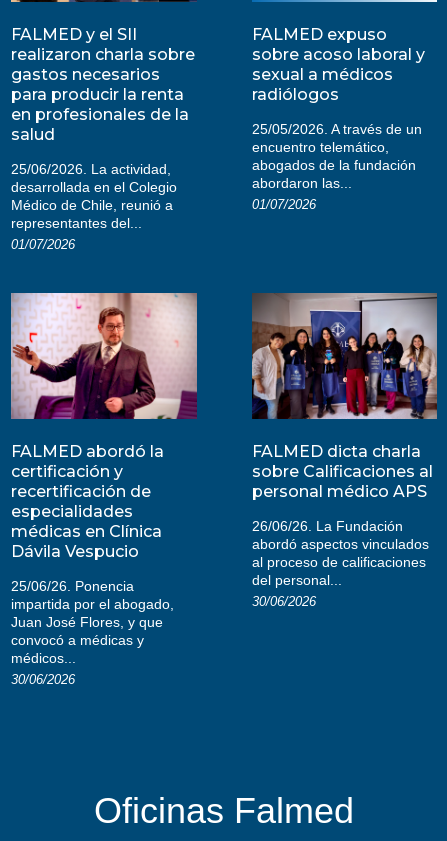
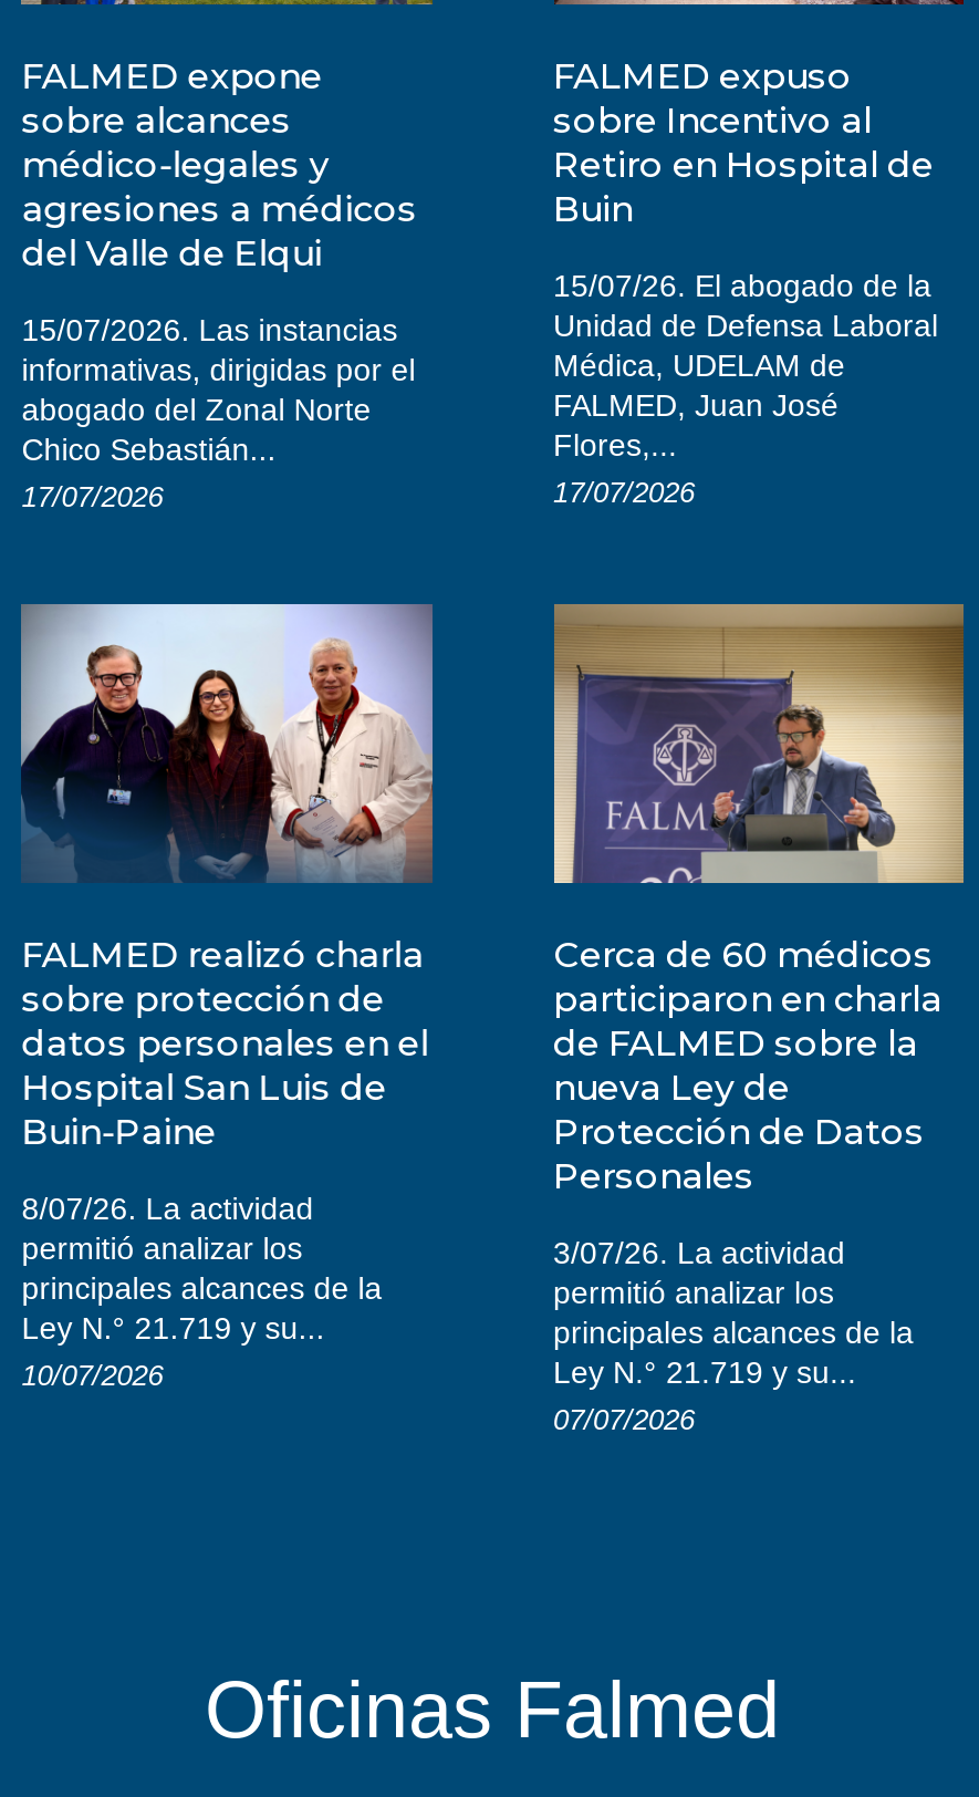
[11,25,195,144] FALMED y el SII | realizaron charla sobre | gastos necesarios | para producir la renta | en profesionales de la | salud -> [21,56,417,275] FALMED expone | sobre alcances | médico-legales y | agresiones a médicos | del Valle de Elqui
[251,45,424,104] sobre acoso laboral y | sexual a médicos | radiólogos -> [553,100,934,231] sobre Incentivo al | Retiro en Hospital de | Buin
[251,121,421,212] 25/05/2026. A través de un | encuentro telemático, | abogados de la fundación | abordaron las... | 01/07/2026 -> [553,268,938,509] 15/07/26. El abogado de la | Unidad de Defensa Laboral | Médica, UDELAM de | FALMED, Juan José | Flores,... | 17/07/2026
[11,161,177,252] 25/06/2026. La actividad, | desarrollada en el Colegio | Médico de Chile, reunió a | representantes del... | 01/07/2026 -> [21,312,415,514] 15/07/2026. Las instancias | informativas, dirigidas por el | abogado del Zonal Norte | Chico Sebastián... | 17/07/2026
[11,292,197,561] [image] | FALMED abordó la | certificación y | recertificación de | especialidades | médicas en Clínica | Dávila Vespucio -> [21,602,433,1154] [image] | FALMED realizó charla | sobre protección de | datos personales en el | Hospital San Luis de | Buin-Paine
[251,292,438,501] [image] | FALMED dicta charla | sobre Calificaciones al | personal médico APS -> [552,602,964,1198] [image] | Cerca de 60 médicos | participaron en charla | de FALMED sobre la | nueva Ley de | Protección de Datos | Personales
[251,518,428,609] 26/06/26. La Fundación | abordó aspectos vinculados | al proceso de calificaciones | del personal... | 30/06/2026 -> [553,1236,914,1437] 3/07/26. La actividad | permitió analizar los | principales alcances de la | Ley N.° 21.719 y su... | 07/07/2026
[11,578,174,687] 25/06/26. Ponencia | impartida por el abogado, | Juan José Flores, y que | convocó a médicas y | médicos... | 30/06/2026 -> [21,1192,382,1393] 8/07/26. La actividad | permitió analizar los | principales alcances de la | Ley N.° 21.719 y su... | 10/07/2026

